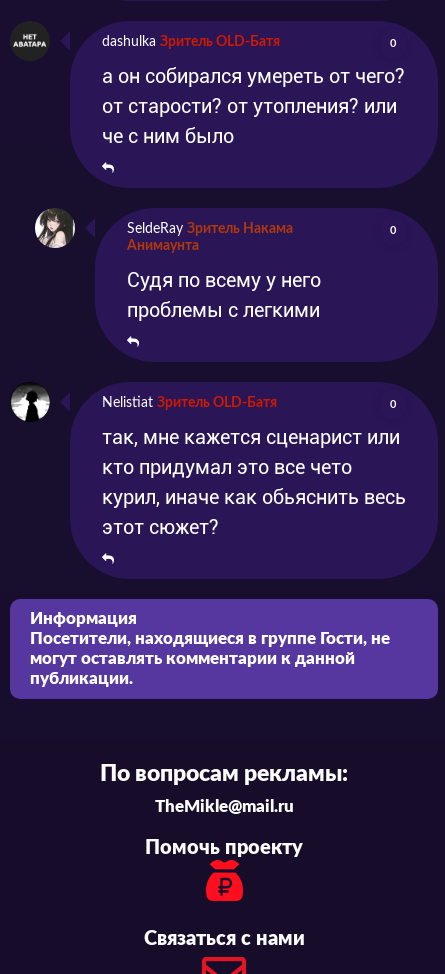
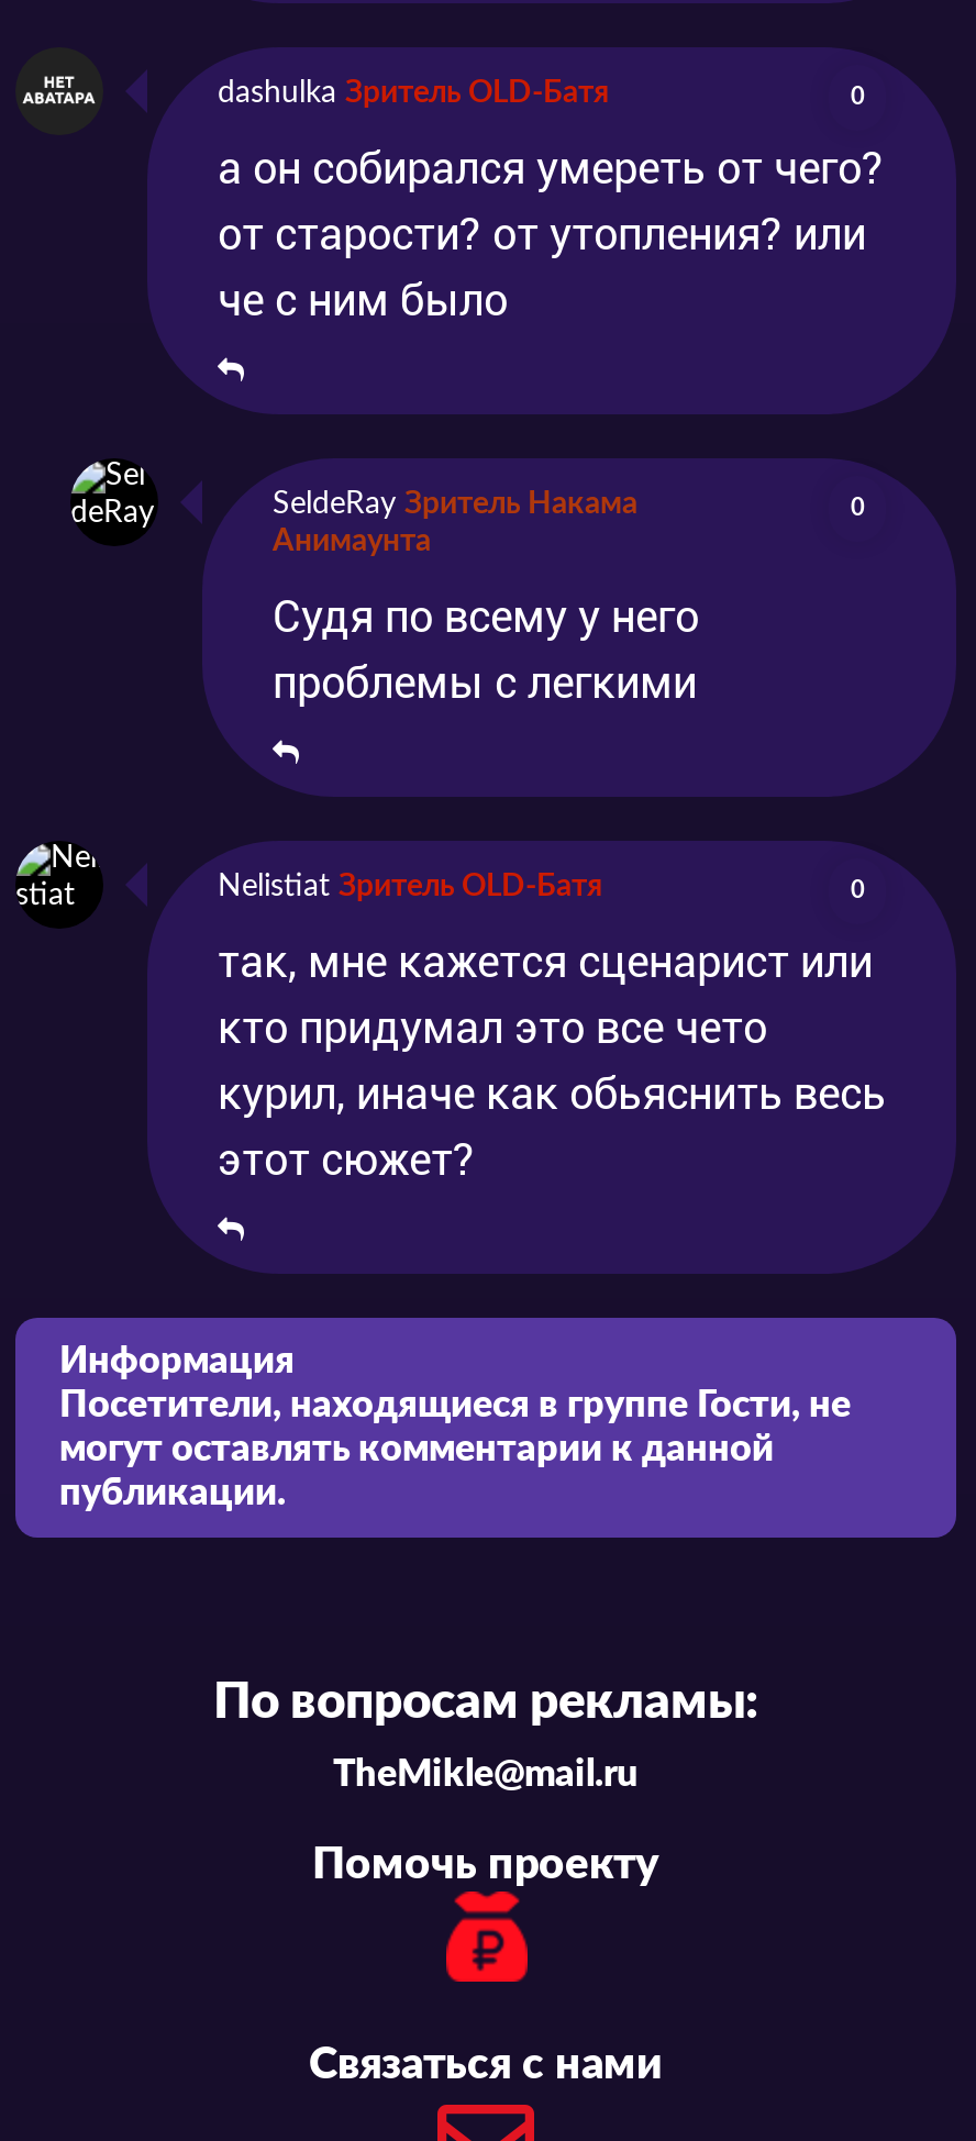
[34,210,76,249] [image] -> [70,459,158,547] [image]
[10,384,51,422] [image] -> [15,842,103,925] [image]

